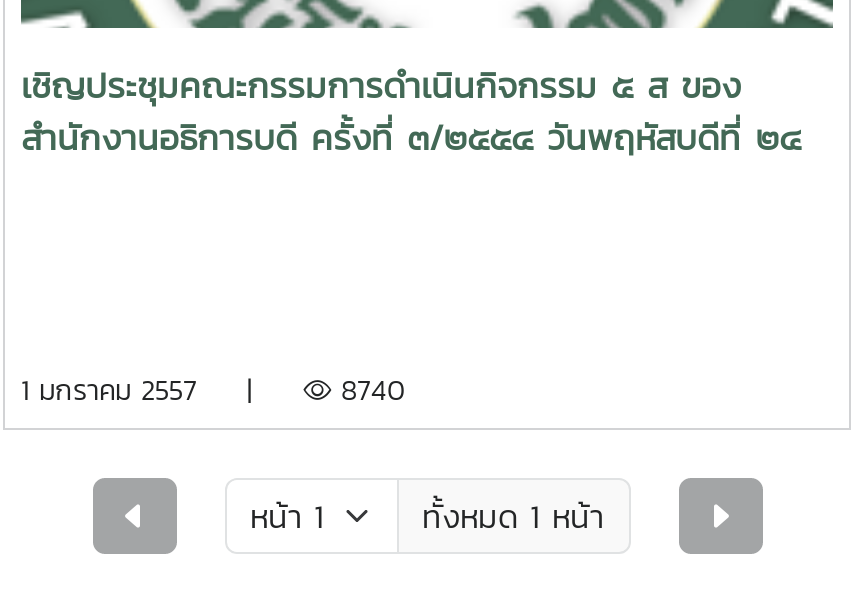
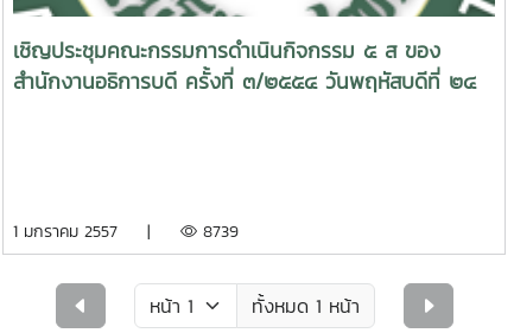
[331,370,405,412] 8740 -> [197,219,239,244] 8739

